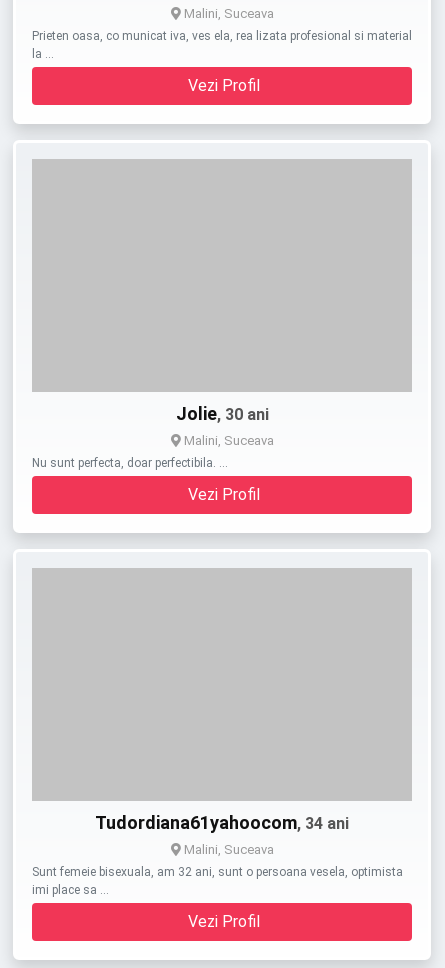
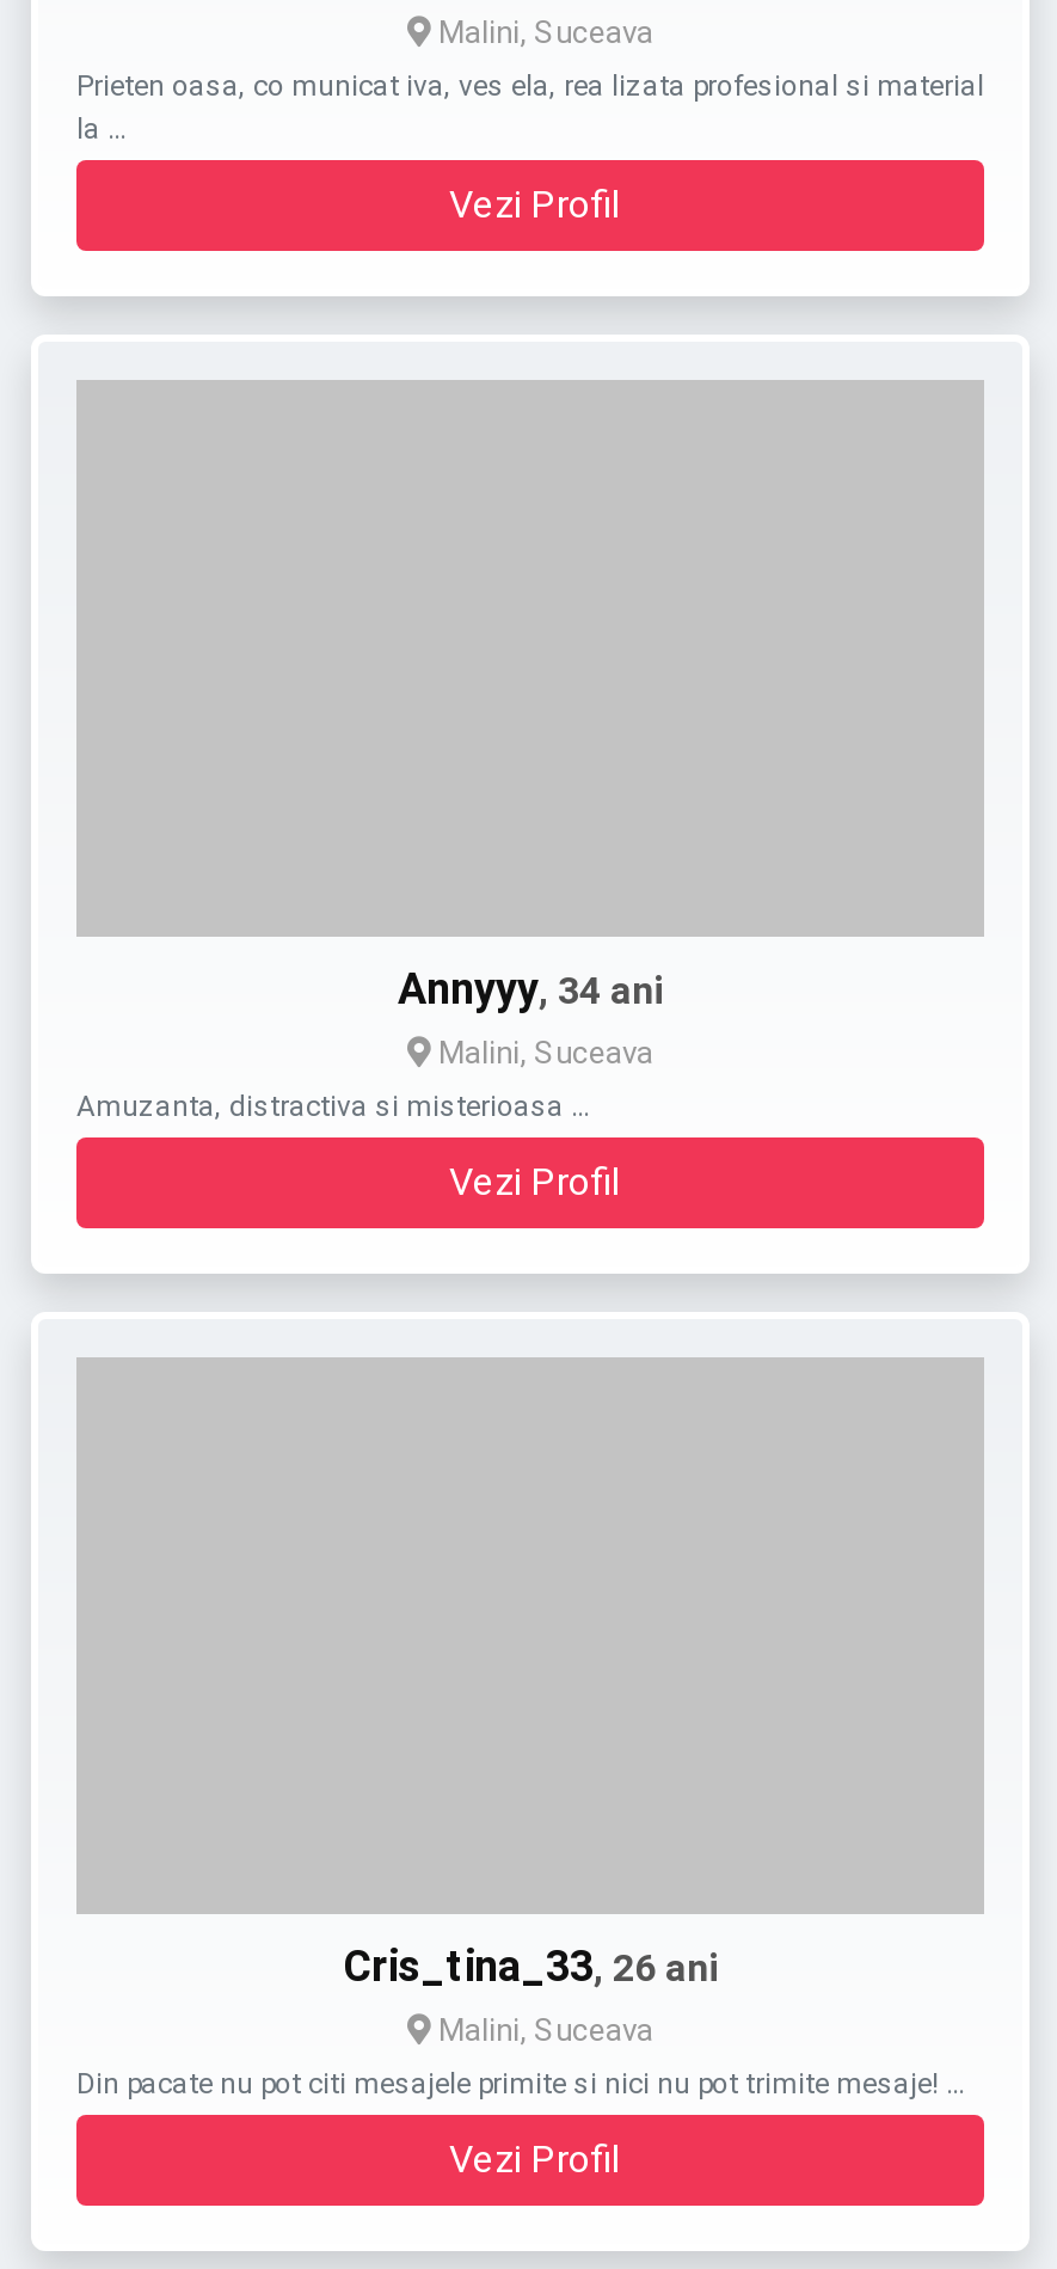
[175,403,268,424] Jolie, 30 ani -> [398,963,663,1013] Annyyy, 34 ani
[32,456,228,470] Nu sunt perfecta, doar perfectibila. … -> [76,1090,592,1123] Amuzanta, distractiva si misterioasa …
[95,812,349,833] Tudordiana61yahoocom, 34 ani -> [343,1940,718,1991] Cris_tina_33, 26 ani
[32,865,403,897] Sunt femeie bisexuala, am 32 ani, sunt o persoana vesela, optimista | imi place sa … -> [76,2067,967,2101] Din pacate nu pot citi mesajele primite si nici nu pot trimite mesaje! …

